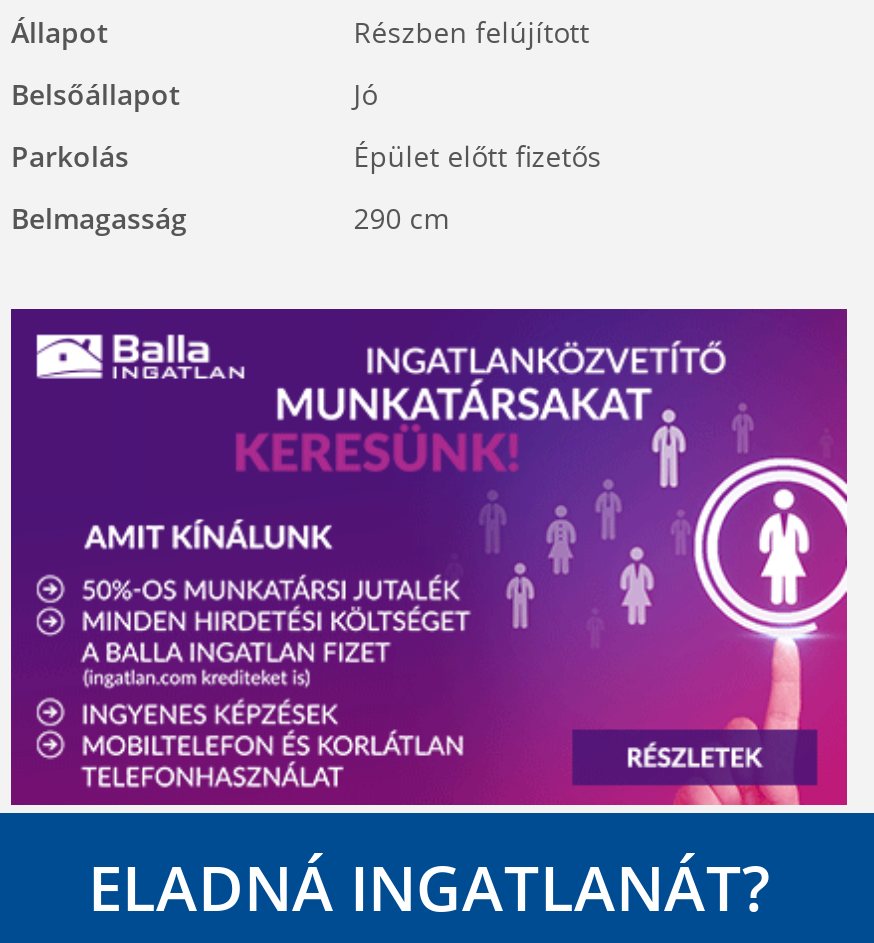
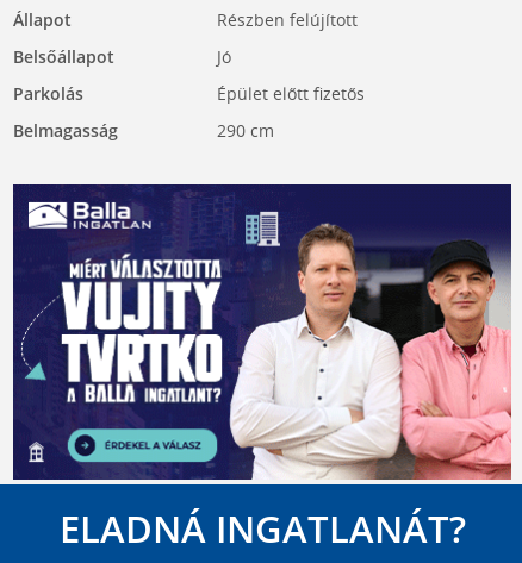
[11,309,849,807] [image] -> [13,184,511,480] [image]

